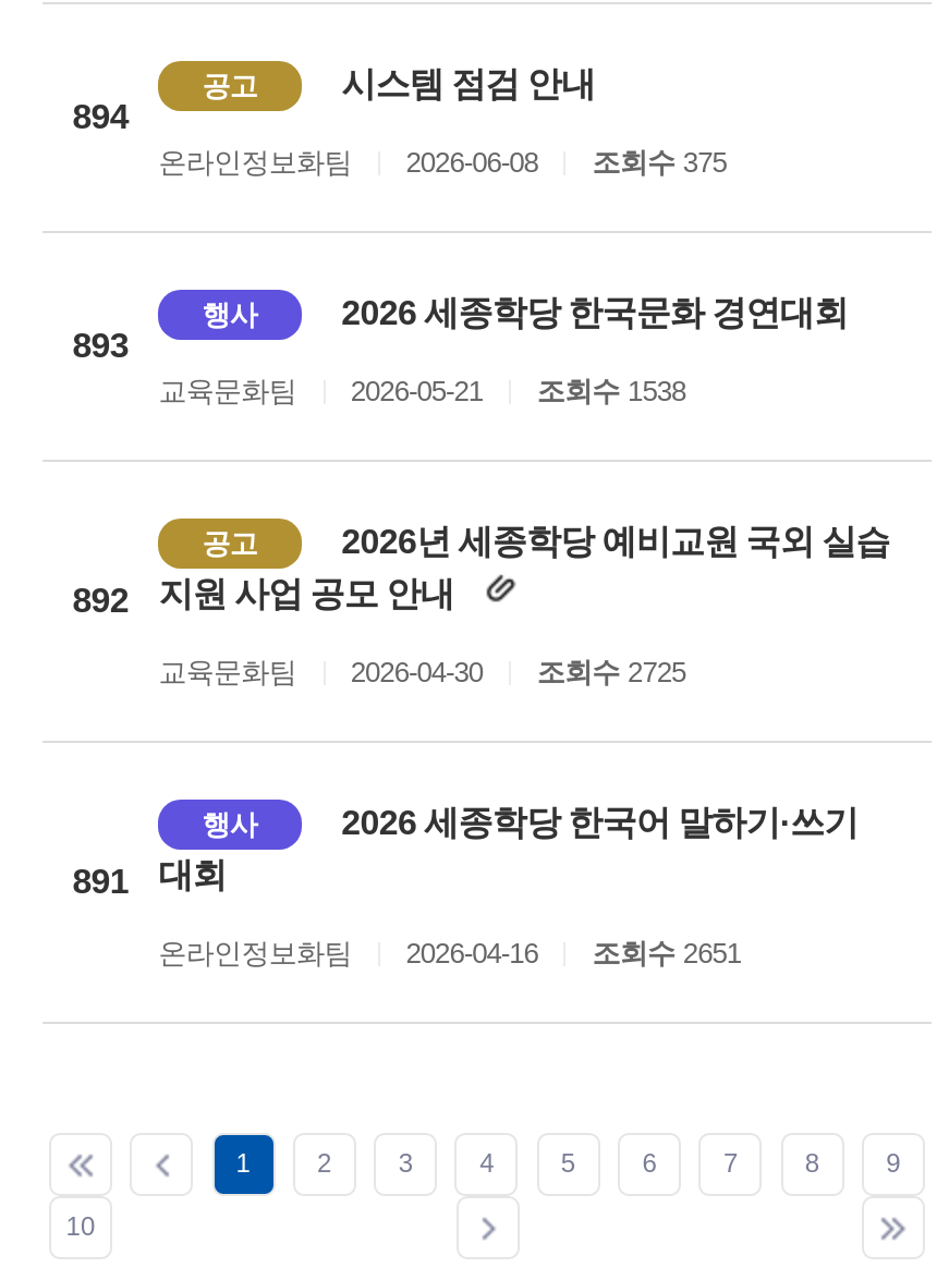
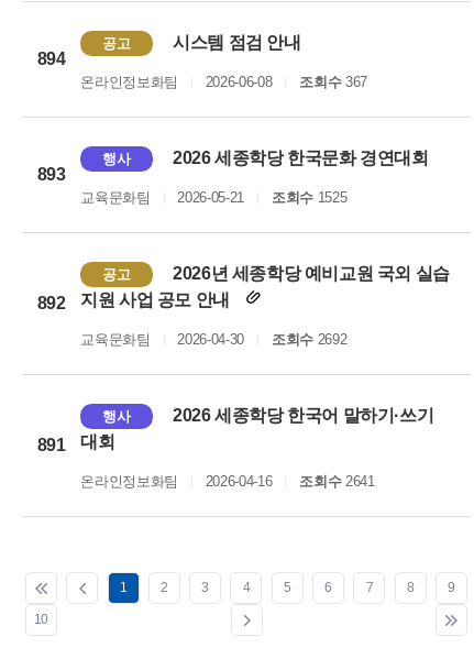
[158,146,727,179] 온라인정보화팀 2026-06-08 조회수 375 -> [81,74,367,90] 온라인정보화팀 2026-06-08 조회수 367
[158,375,686,407] 교육문화팀 2026-05-21 조회수 1538 -> [81,189,347,206] 교육문화팀 2026-05-21 조회수 1525
[158,656,686,688] 교육문화팀 2026-04-30 조회수 2725 -> [81,331,347,348] 교육문화팀 2026-04-30 조회수 2692
[158,937,741,970] 온라인정보화팀 2026-04-16 조회수 2651 -> [81,473,375,490] 온라인정보화팀 2026-04-16 조회수 2641

